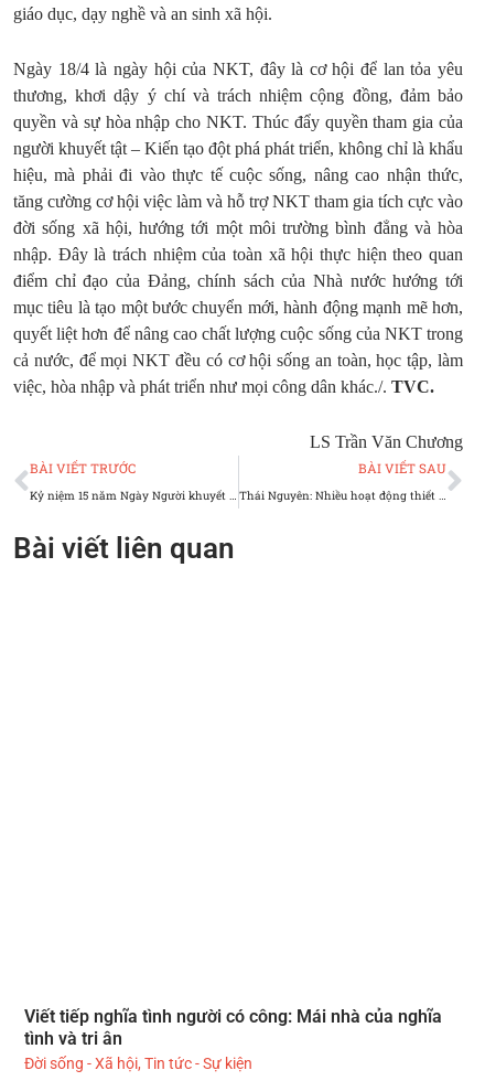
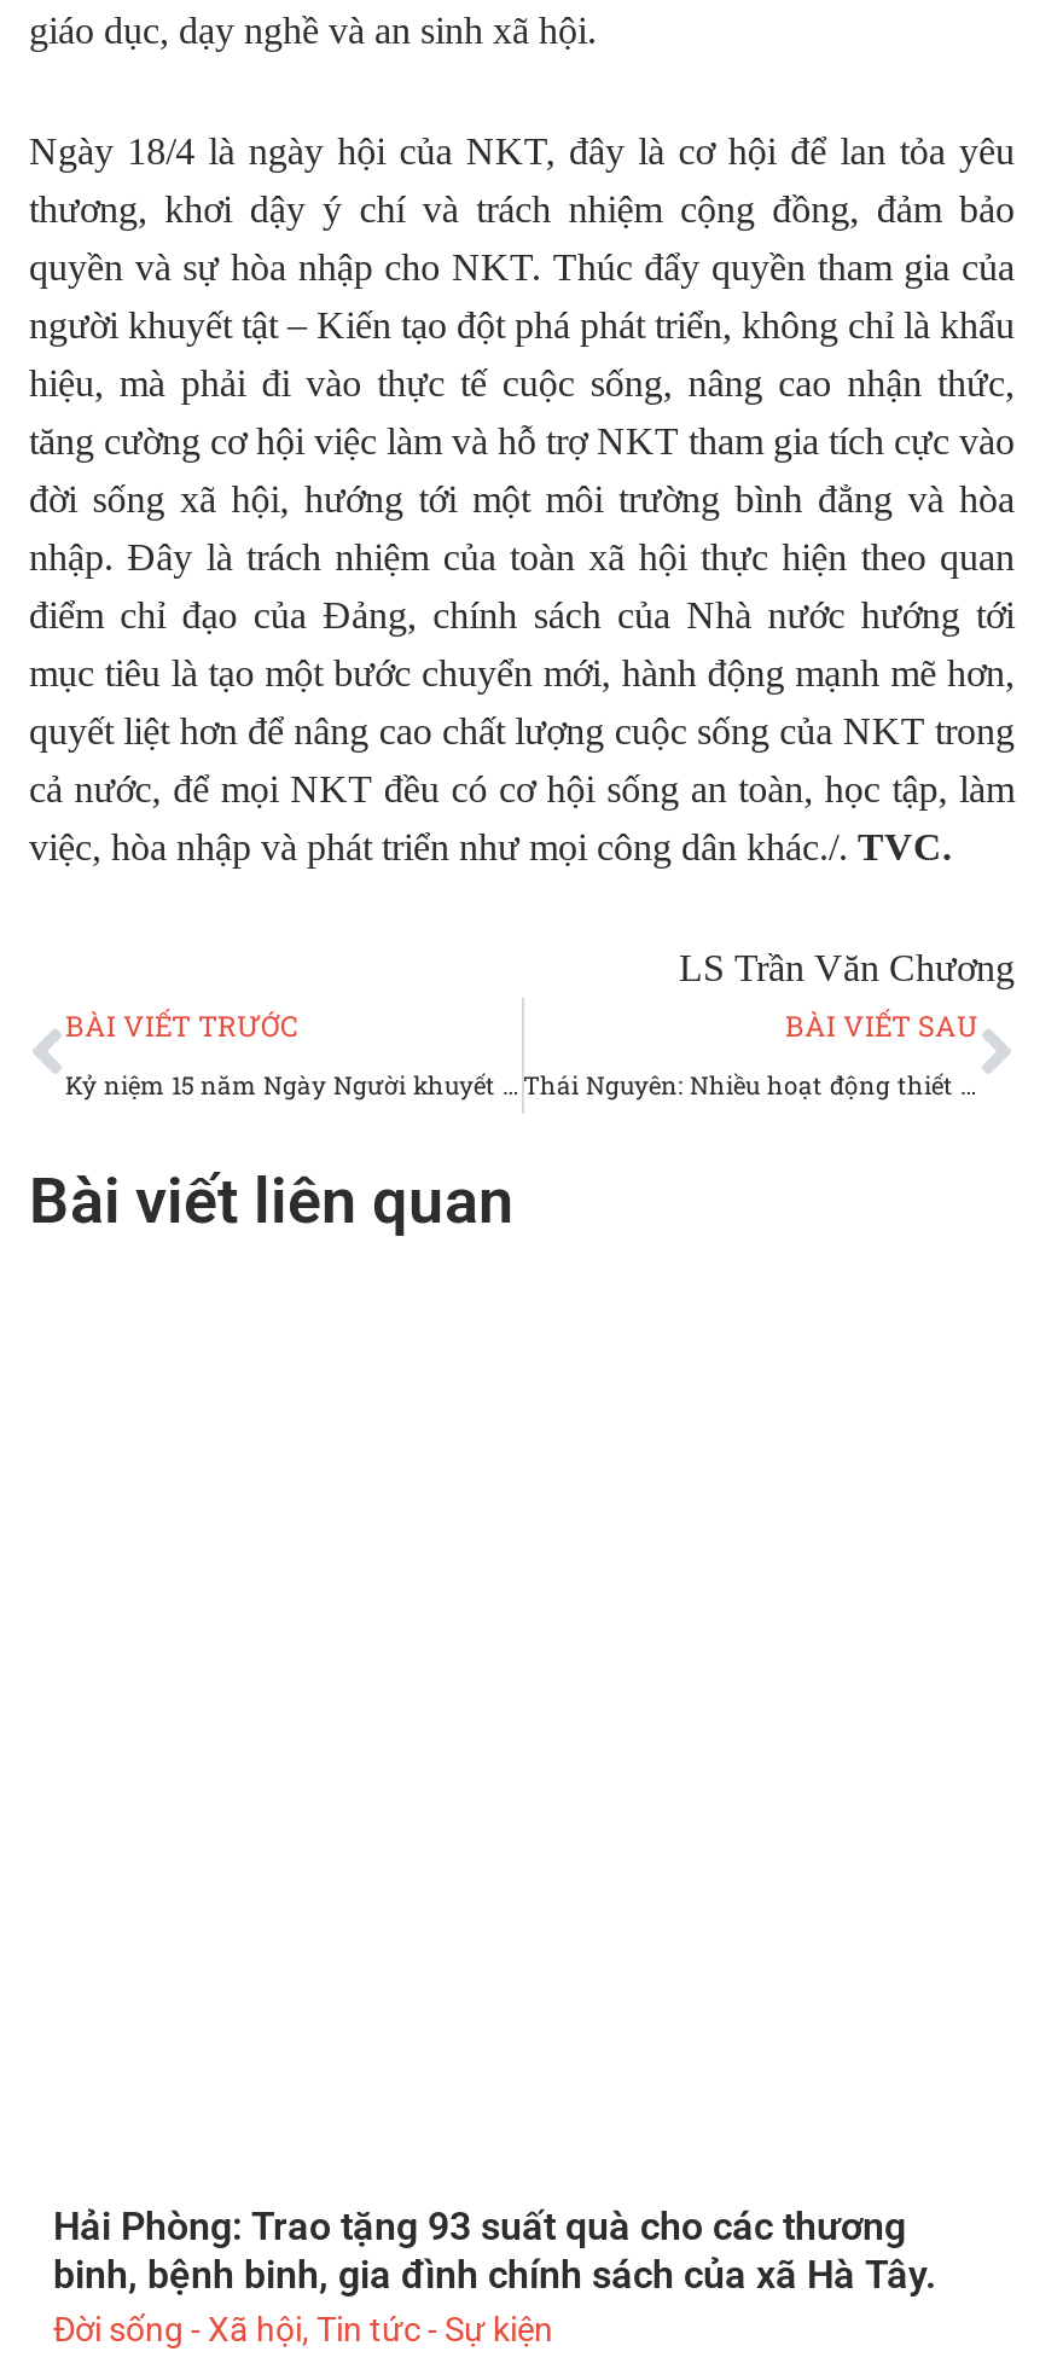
[24,1005,442,1048] Viết tiếp nghĩa tình người có công: Mái nhà của nghĩa | tình và tri ân -> [53,2202,937,2297] Hải Phòng: Trao tặng 93 suất quà cho các thương | binh, bệnh binh, gia đình chính sách của xã Hà Tây.

